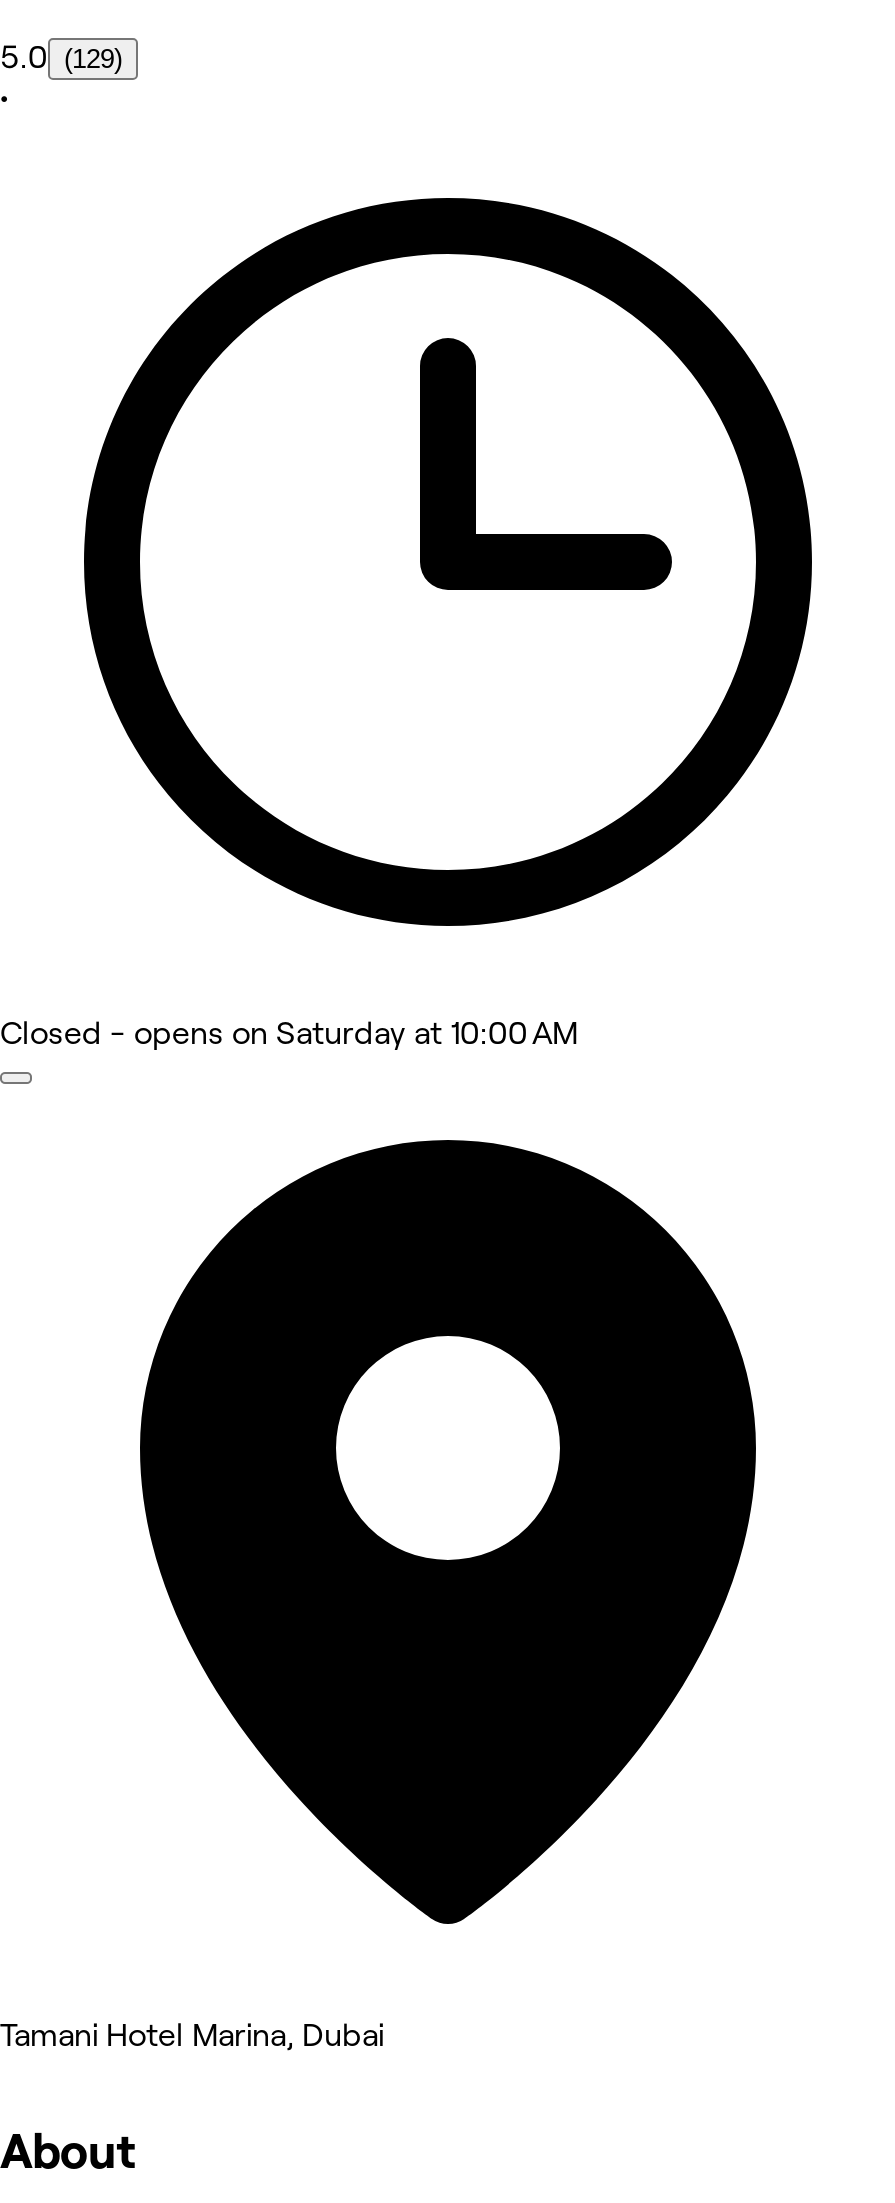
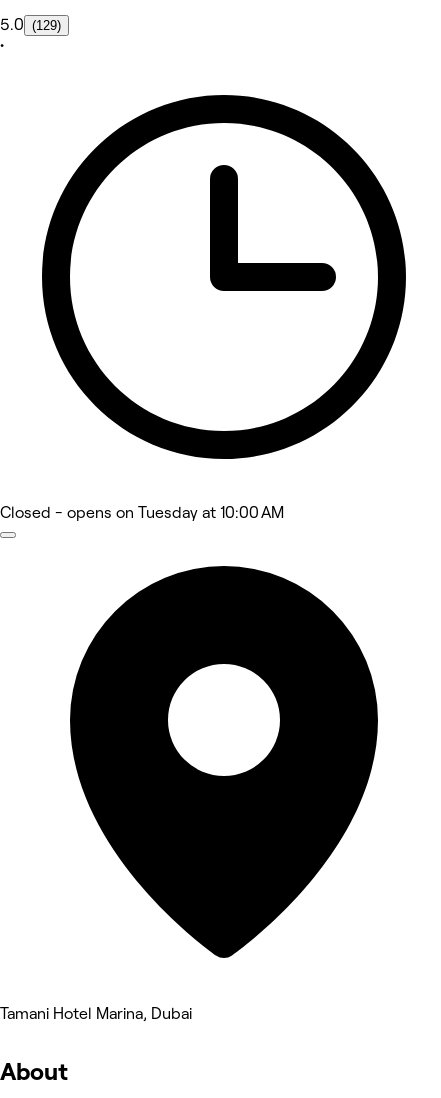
[0,1017,578,1051] Closed - opens on Saturday at 10:00 AM -> [0,504,284,521] Closed - opens on Tuesday at 10:00 AM

